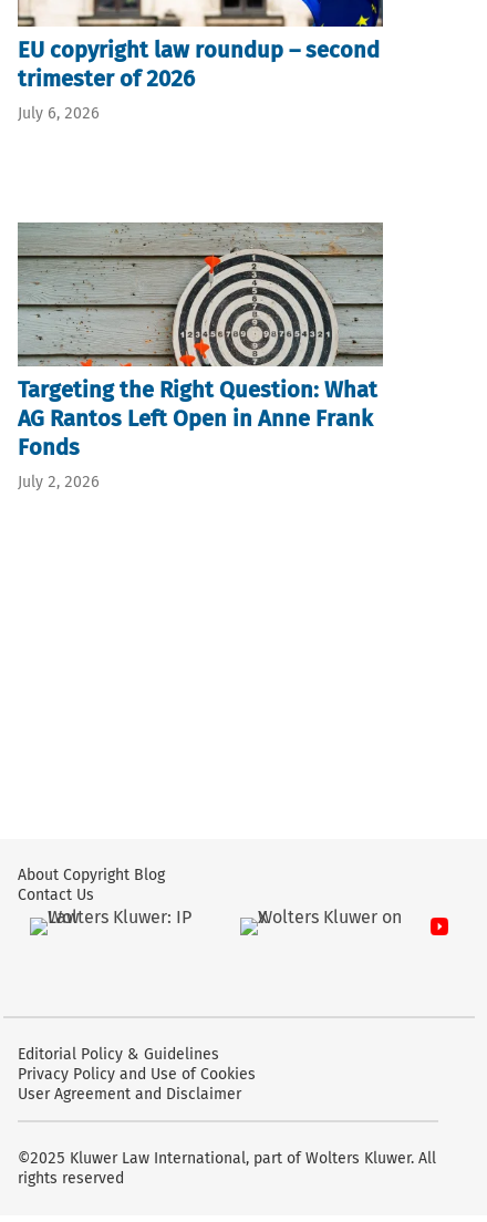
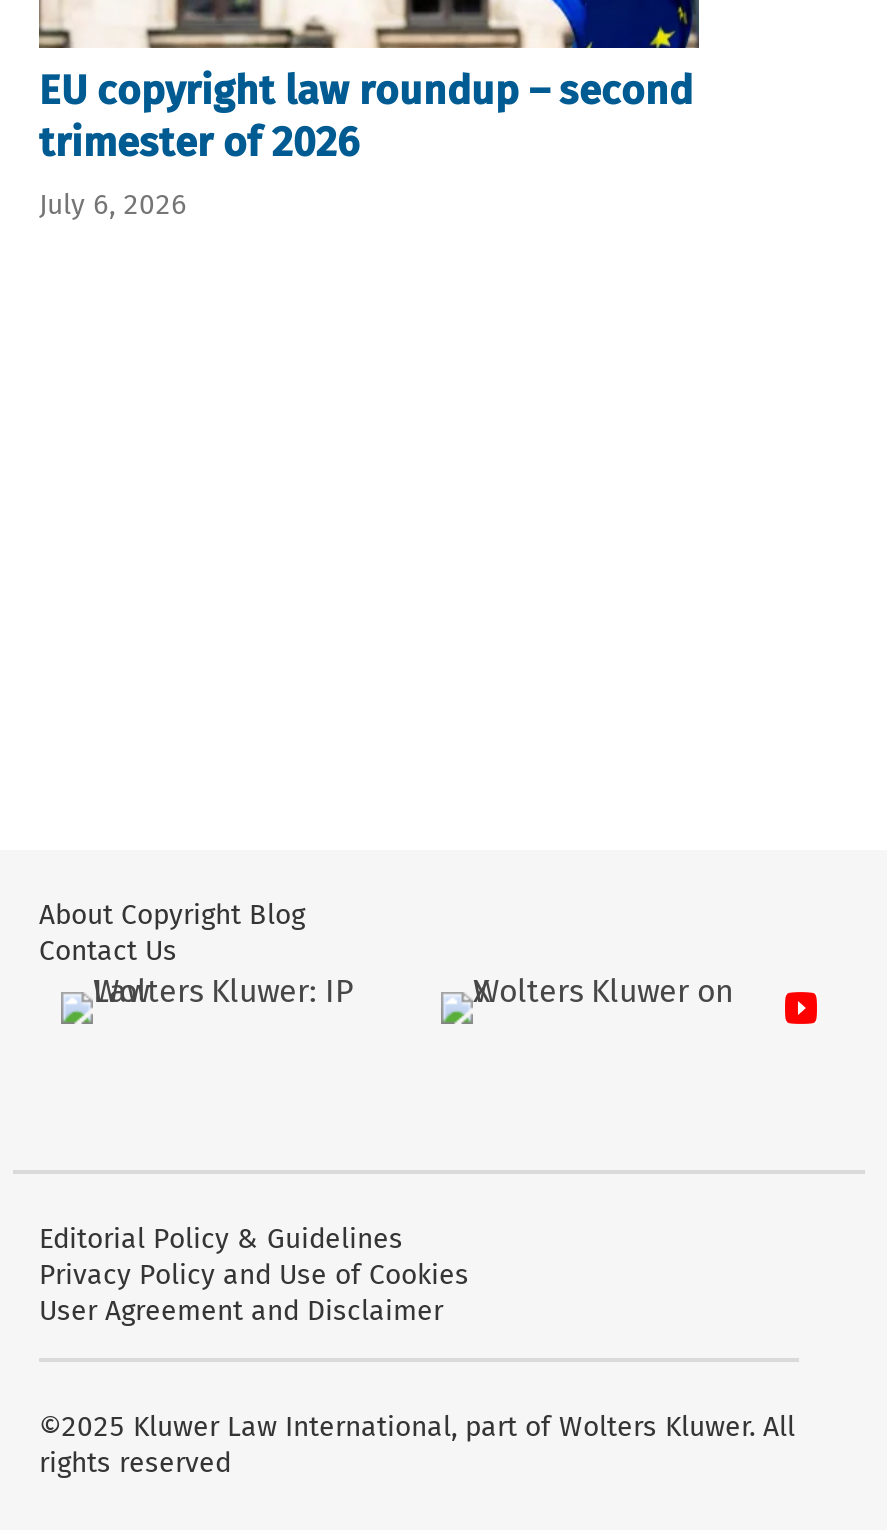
[18,221,383,491] [image] | Targeting the Right Question: What | AG Rantos Left Open in Anne Frank | Fonds | July 2, 2026 -> none

